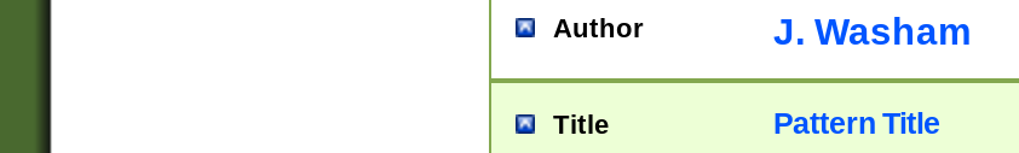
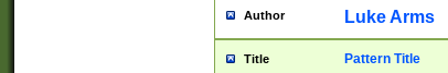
[773,11,972,52] J. Washam -> [344,8,434,26] Luke Arms

